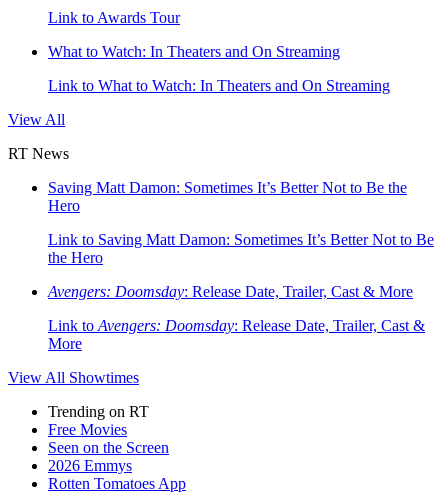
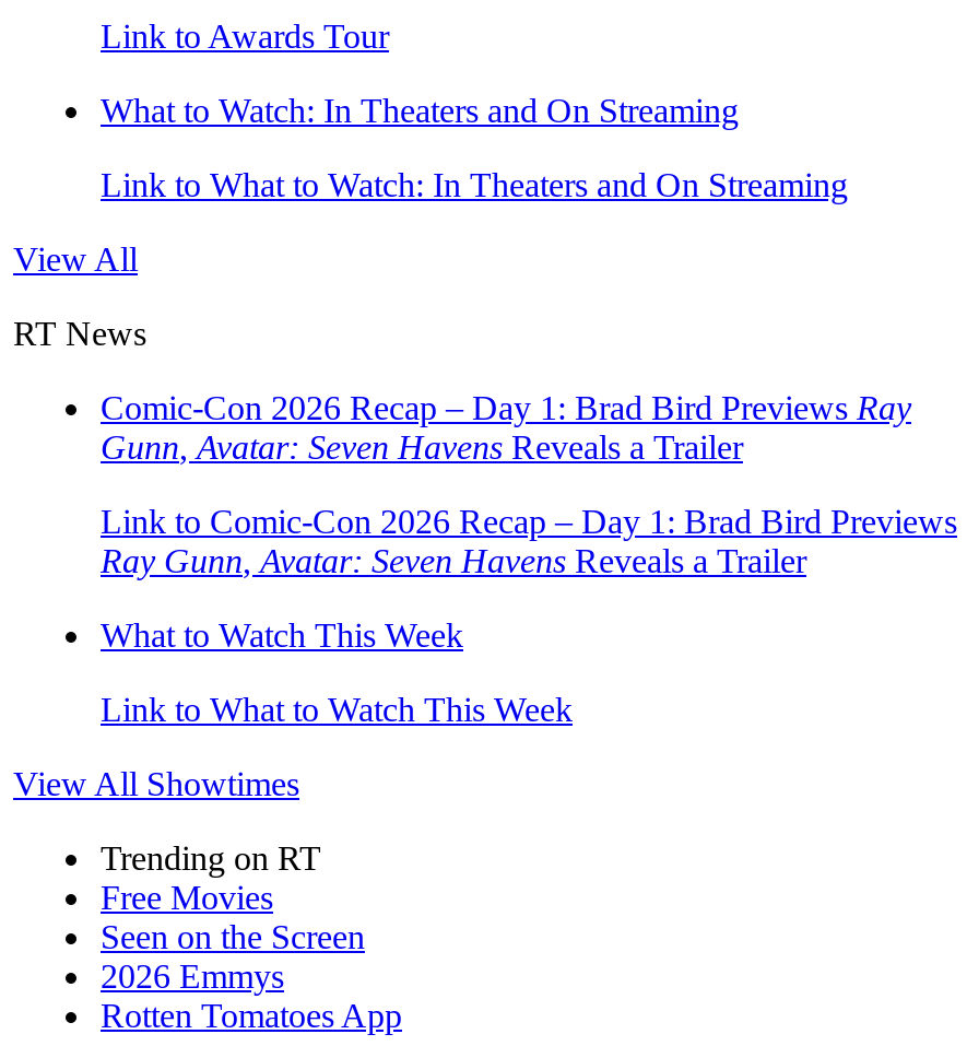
[48,179,407,214] Saving Matt Damon: Sometimes It’s Better Not to Be the | Hero -> [101,389,911,466] Comic-Con 2026 Recap – Day 1: Brad Bird Previews Ray | Gunn, Avatar: Seven Havens Reveals a Trailer
[48,231,434,266] Link to Saving Matt Damon: Sometimes It’s Better Not to Be | the Hero -> [101,503,957,579] Link to Comic-Con 2026 Recap – Day 1: Brad Bird Previews | Ray Gunn, Avatar: Seven Havens Reveals a Trailer
[48,283,413,300] Avengers: Doomsday: Release Date, Trailer, Cast & More -> [101,616,463,654] What to Watch This Week
[48,317,425,352] Link to Avengers: Doomsday: Release Date, Trailer, Cast & | More -> [101,691,573,728] Link to What to Watch This Week

